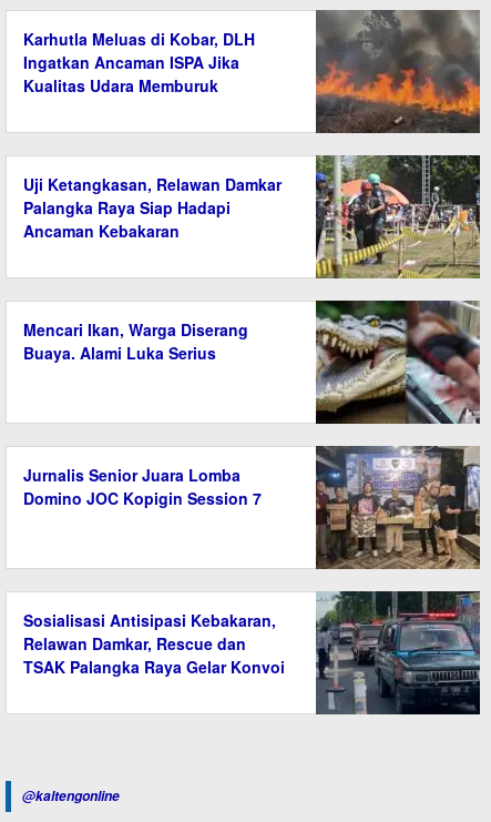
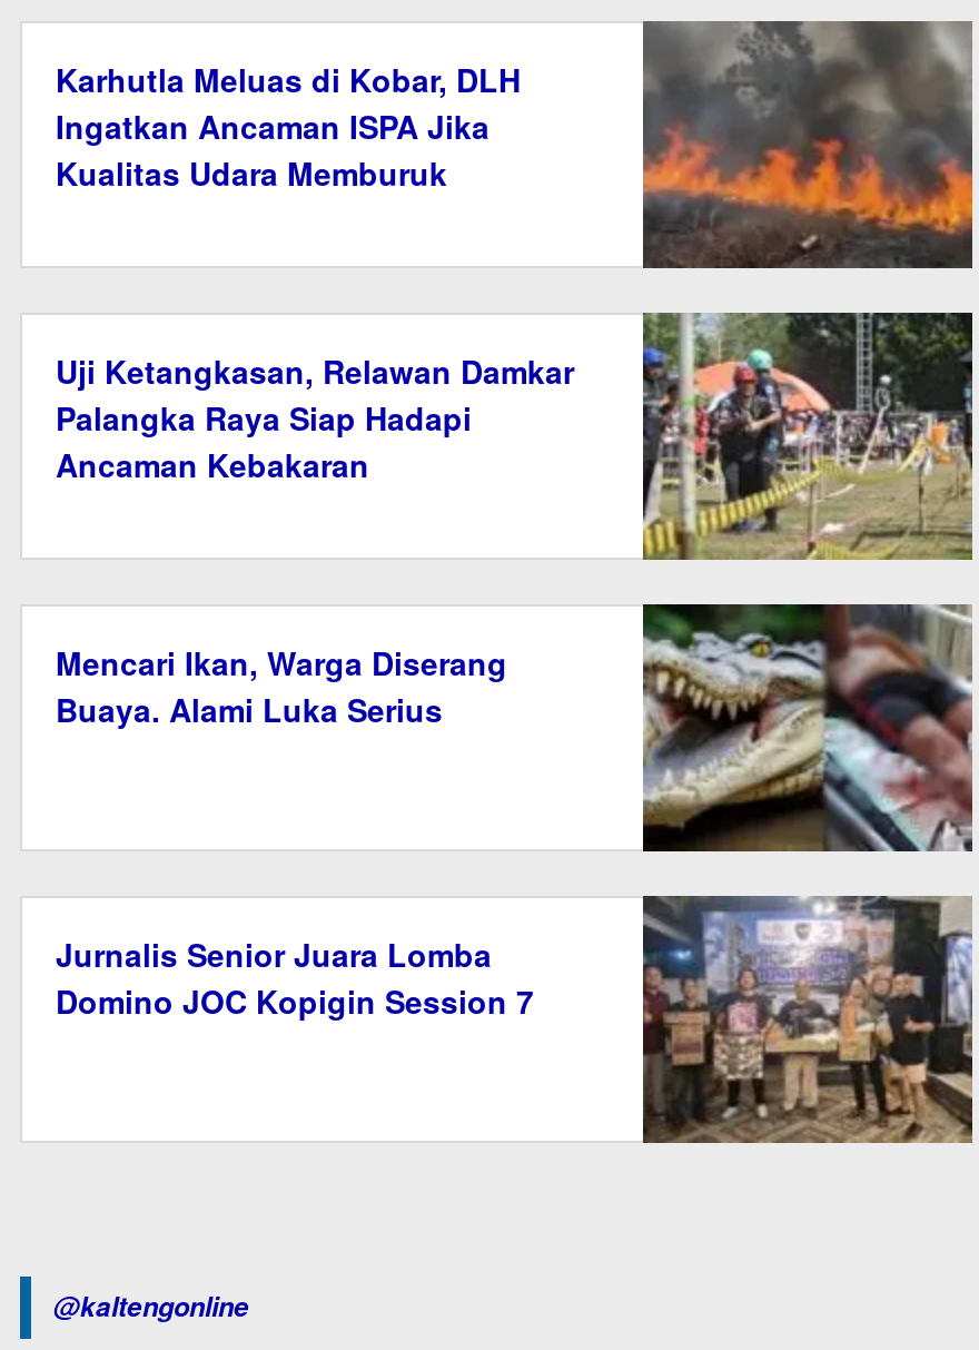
[23,591,481,716] [image] | Sosialisasi Antisipasi Kebakaran, | Relawan Damkar, Rescue dan | TSAK Palangka Raya Gelar Konvoi -> none

